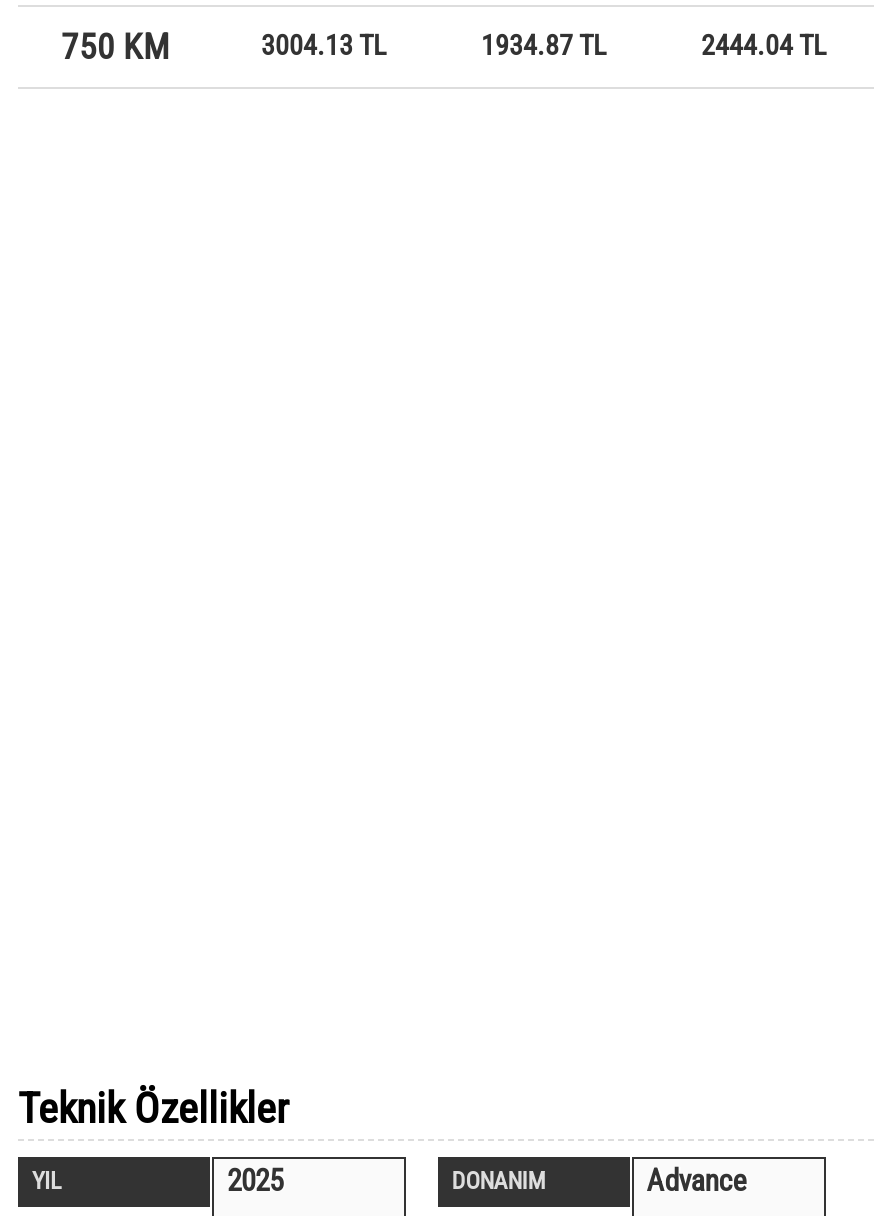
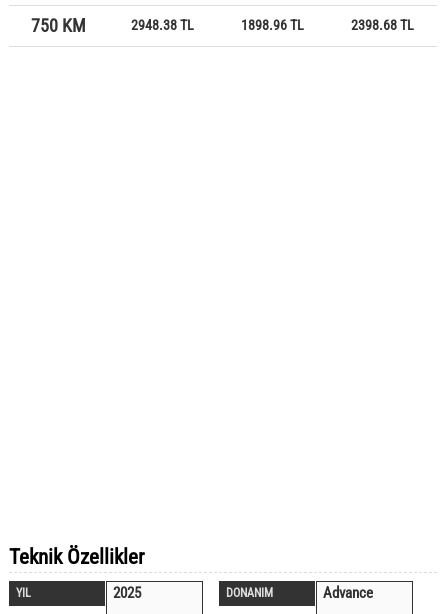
[261,29,387,61] 3004.13 TL -> [130,17,193,33] 2948.38 TL
[481,29,607,61] 1934.87 TL -> [240,17,303,33] 1898.96 TL
[701,29,827,61] 2444.04 TL -> [350,17,413,33] 2398.68 TL

